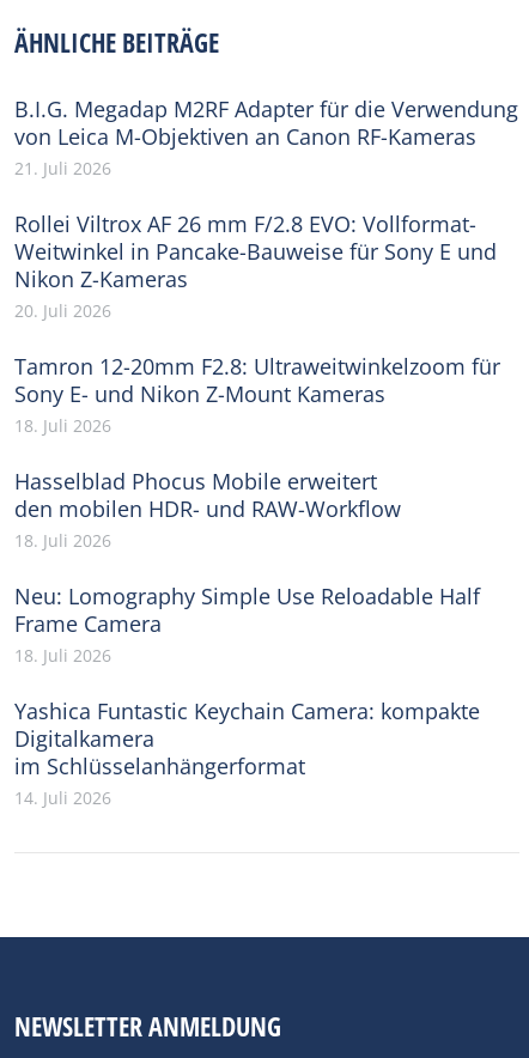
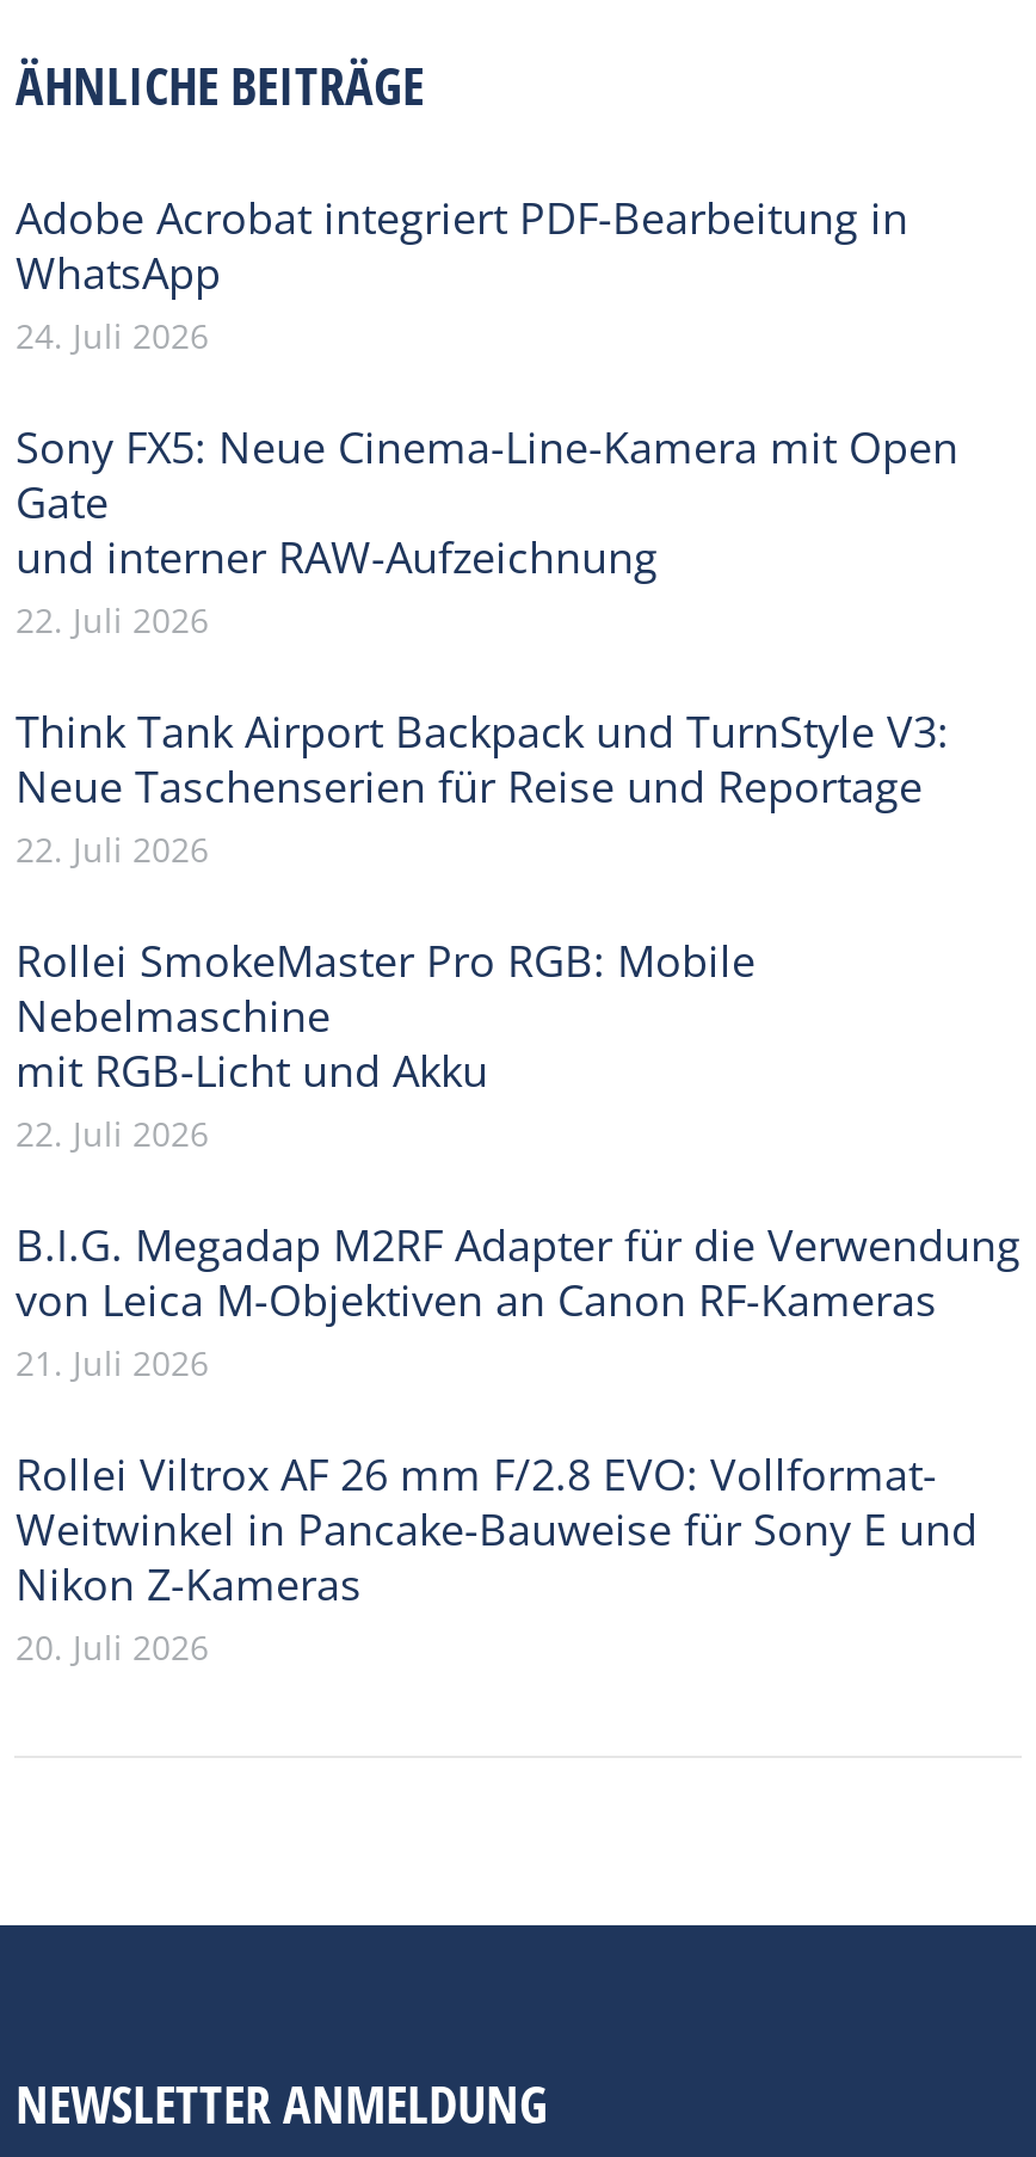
none -> [15,188,958,1156] Adobe Acrobat integriert PDF-Bearbeitung in | WhatsApp | 24. Juli 2026 | Sony FX5: Neue Cinema-Line-Kamera mit Open | Gate | und interner RAW-Aufzeichnung | 22. Juli 2026 | Think Tank Airport Backpack und TurnStyle V3: | Neue Taschenserien für Reise und Reportage | 22. Juli 2026 | Rollei SmokeMaster Pro RGB: Mobile | Nebelmaschine | mit RGB-Licht und Akku | 22. Juli 2026
moved [15,94,519,322] -> [15,1215,1020,1669]: B.I.G. Megadap M2RF Adapter für die Verwendung | von Leica M-Objektiven an Canon RF-Kameras | 21. Juli 2026 | Rollei Viltrox AF 26 mm F/2.8 EVO: Vollformat- | Weitwinkel in Pancake-Bauweise für Sony E und | Nikon Z-Kameras | 20. Juli 2026
[15,352,501,809] Tamron 12-20mm F2.8: Ultraweitwinkelzoom für | Sony E- und Nikon Z-Mount Kameras | 18. Juli 2026 | Hasselblad Phocus Mobile erweitert | den mobilen HDR- und RAW-Workflow | 18. Juli 2026 | Neu: Lomography Simple Use Reloadable Half | Frame Camera | 18. Juli 2026 | Yashica Funtastic Keychain Camera: kompakte | Digitalkamera | im Schlüsselanhängerformat | 14. Juli 2026 -> none

